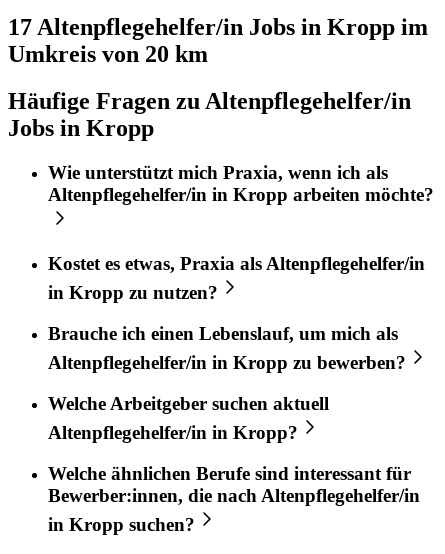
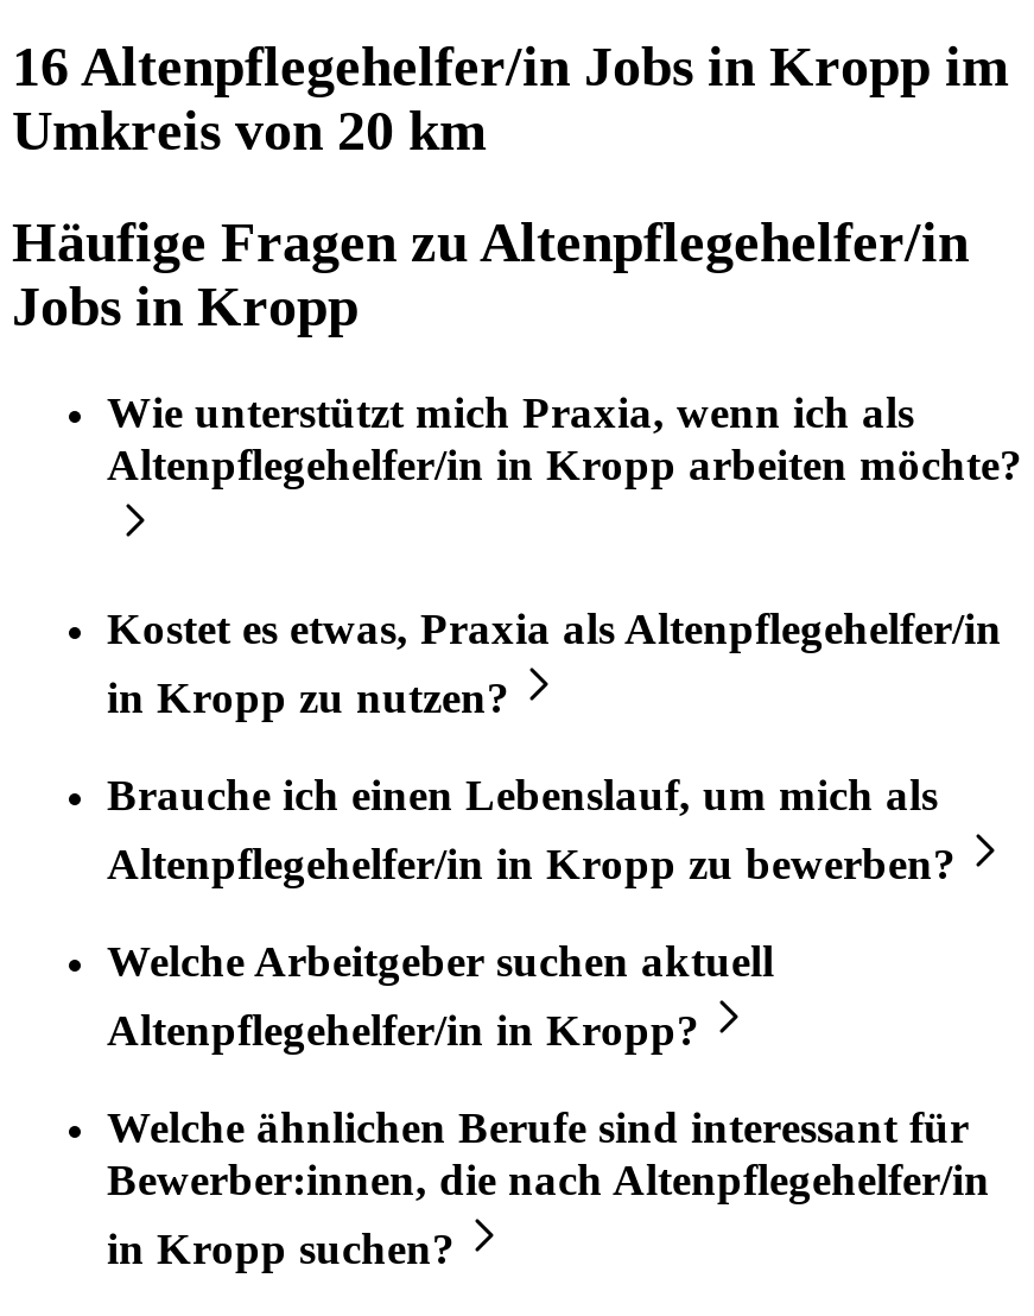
[8,14,428,40] 17 Altenpflegehelfer/in Jobs in Kropp im -> [12,35,1009,97] 16 Altenpflegehelfer/in Jobs in Kropp im

